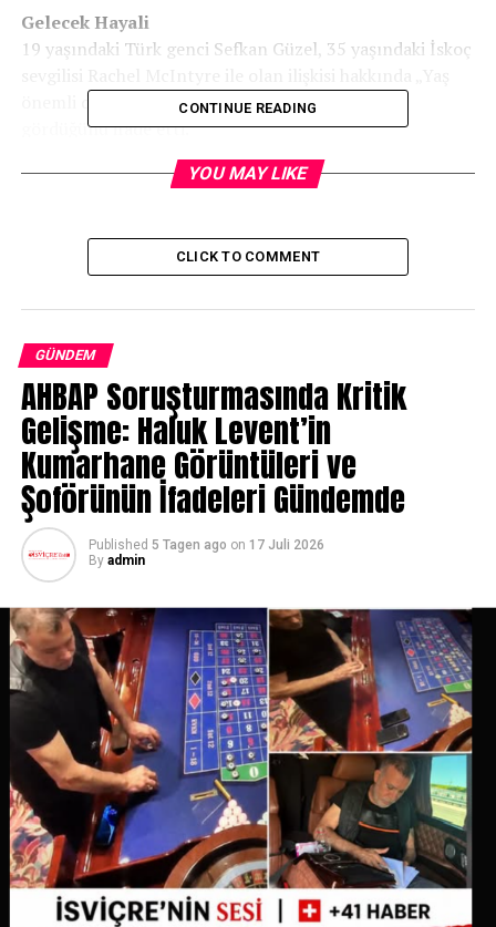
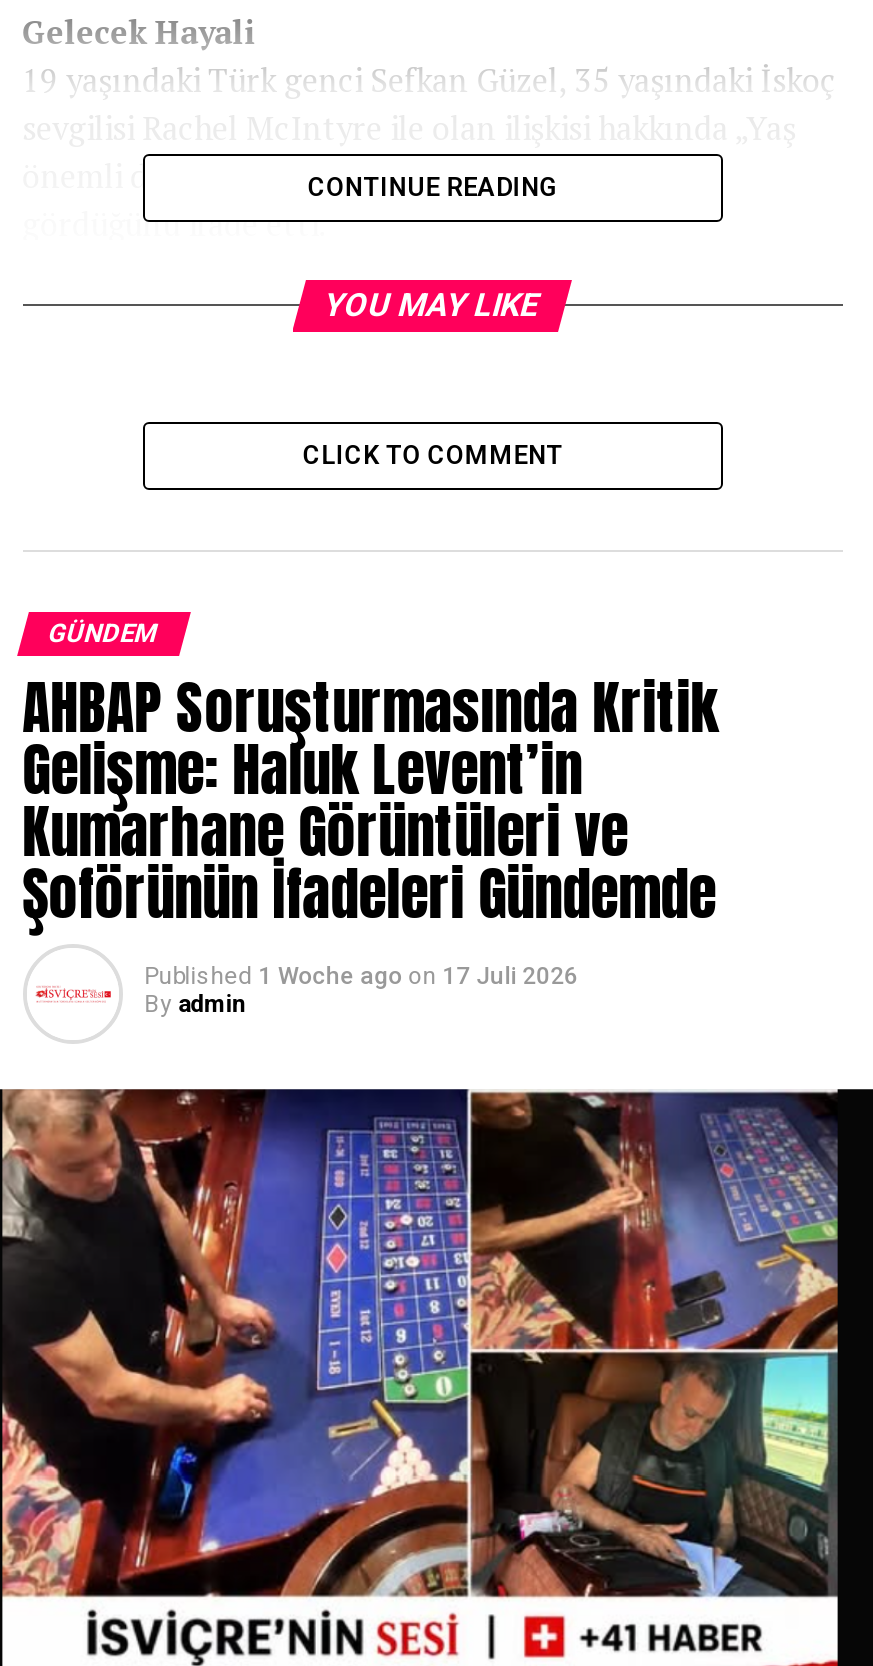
[88,537,324,553] Published 5 Tagen ago on 17 Juli 2026 -> [144,962,578,990] Published 1 Woche ago on 17 Juli 2026

